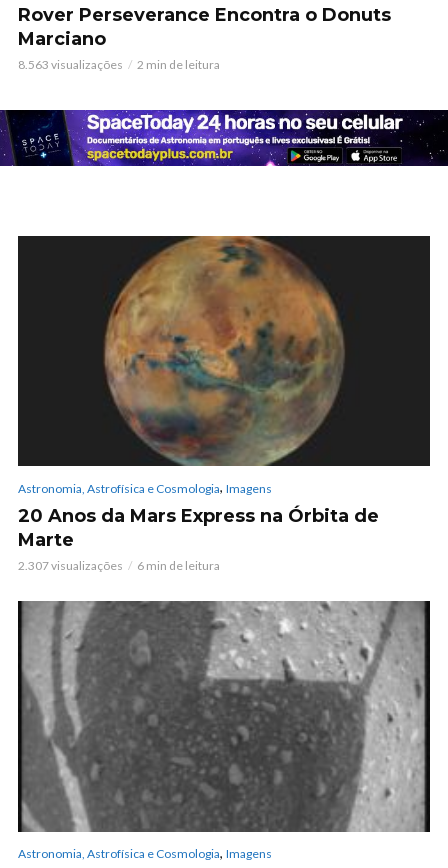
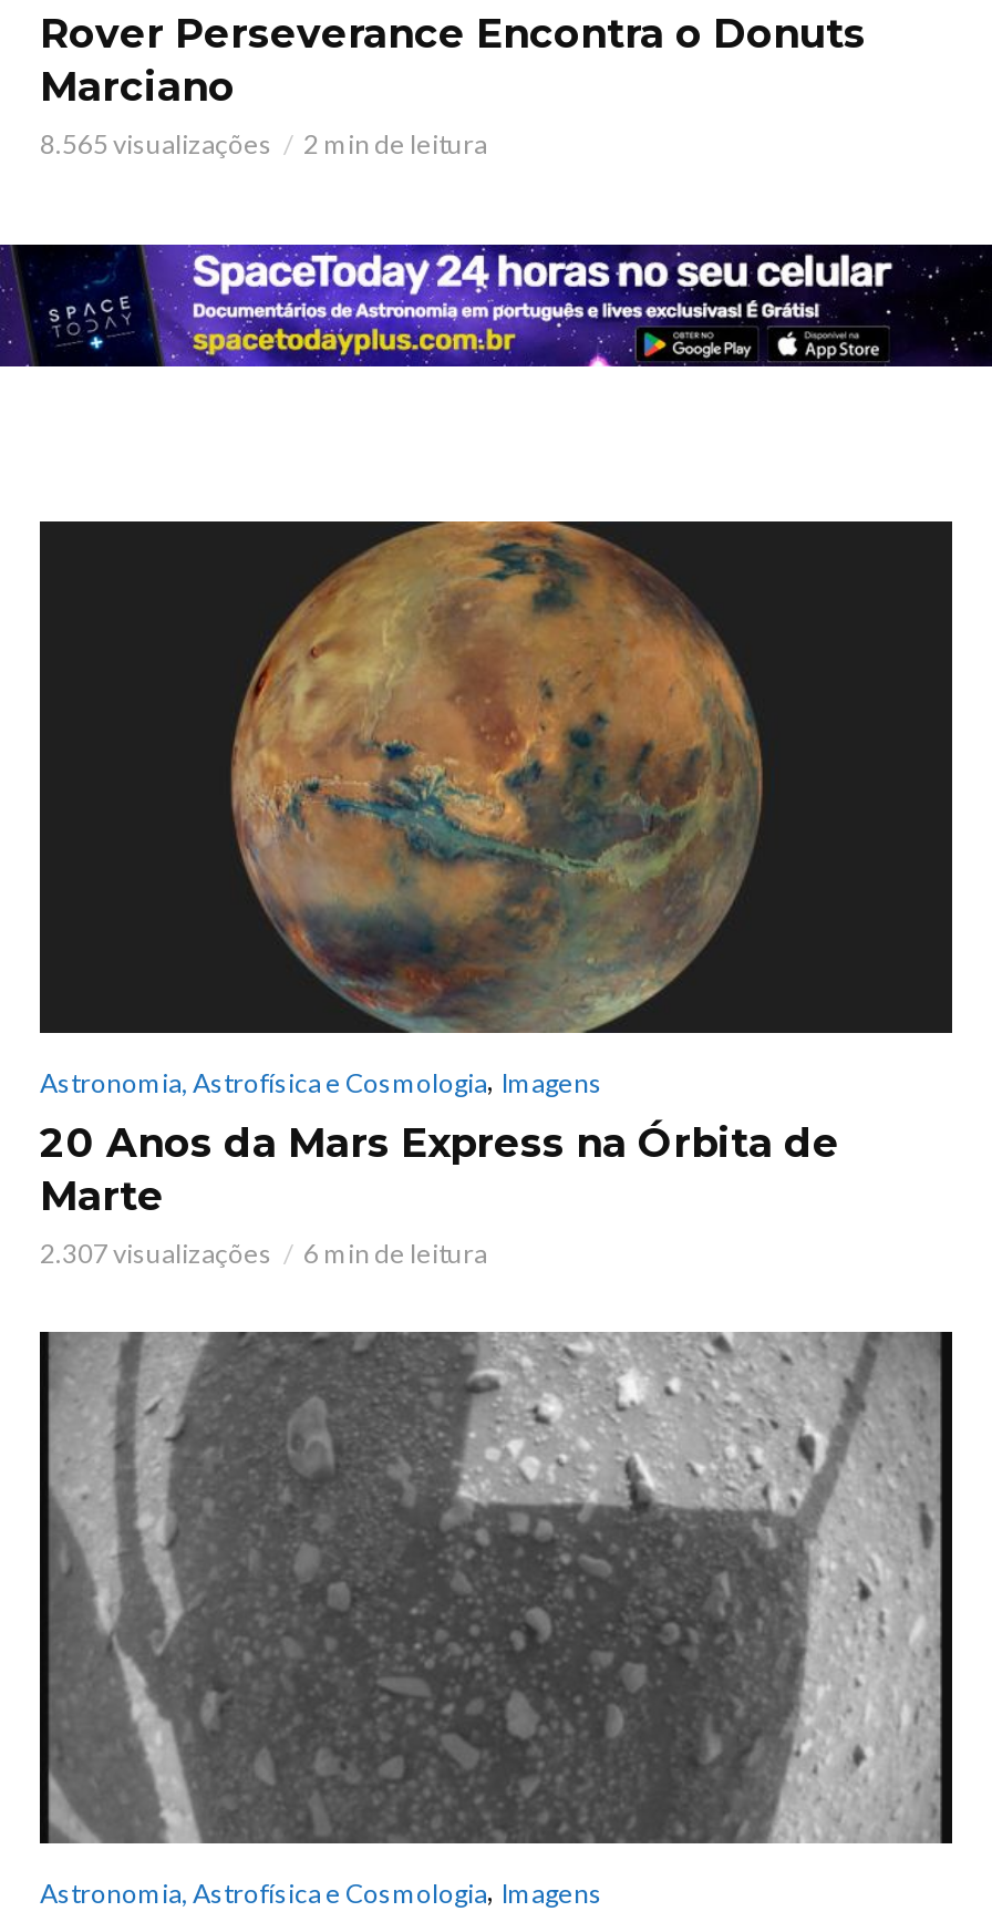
[18,57,123,72] 8.563 visualizações -> [40,127,272,160] 8.565 visualizações

